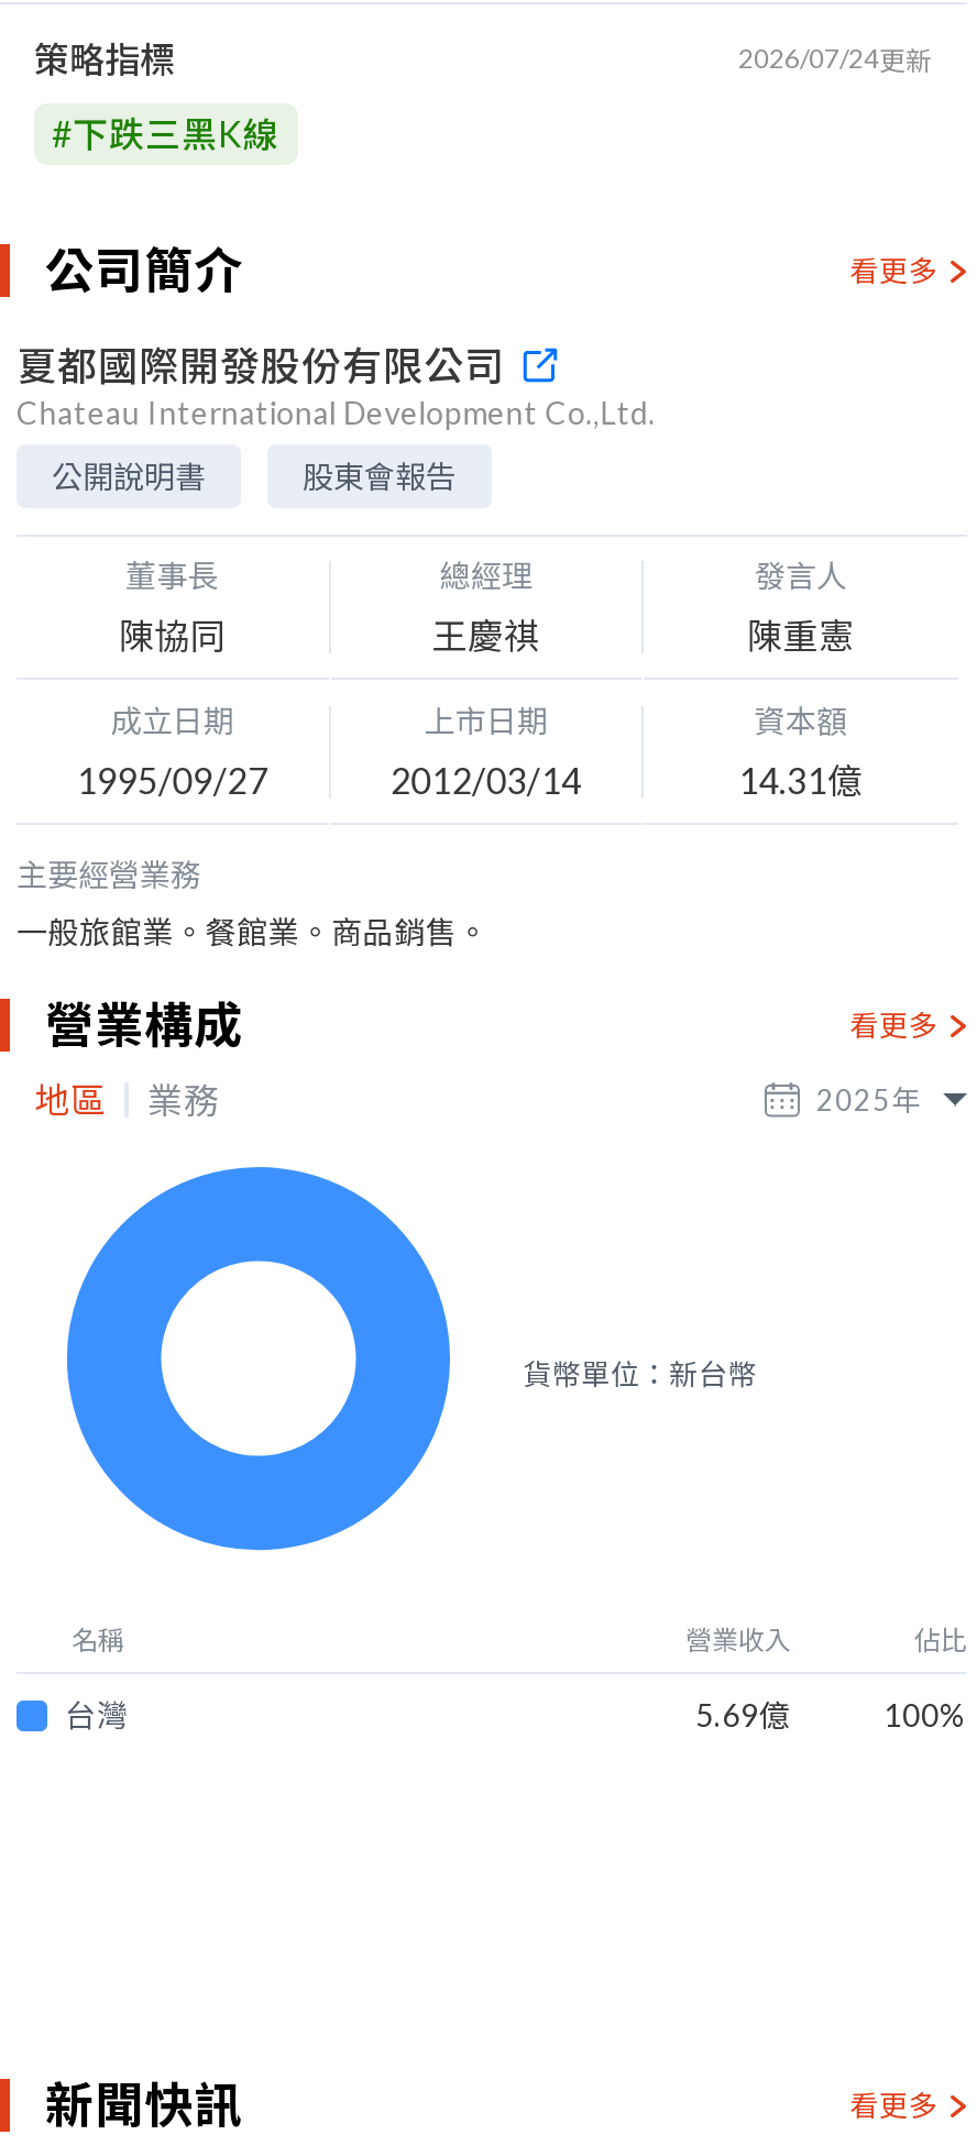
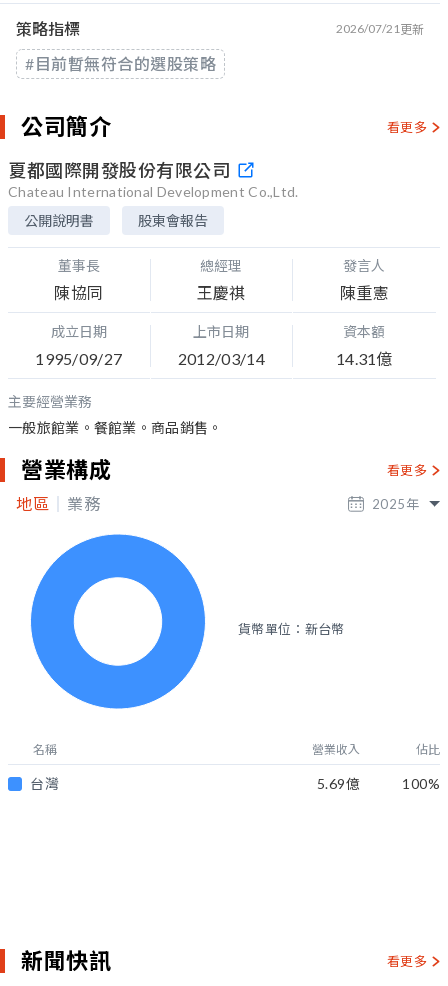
[738,42,932,77] 2026/07/24更新 -> [336,21,424,37] 2026/07/21更新
[52,112,279,154] #下跌三黑K線 -> [25,54,216,73] #目前暫無符合的選股策略

